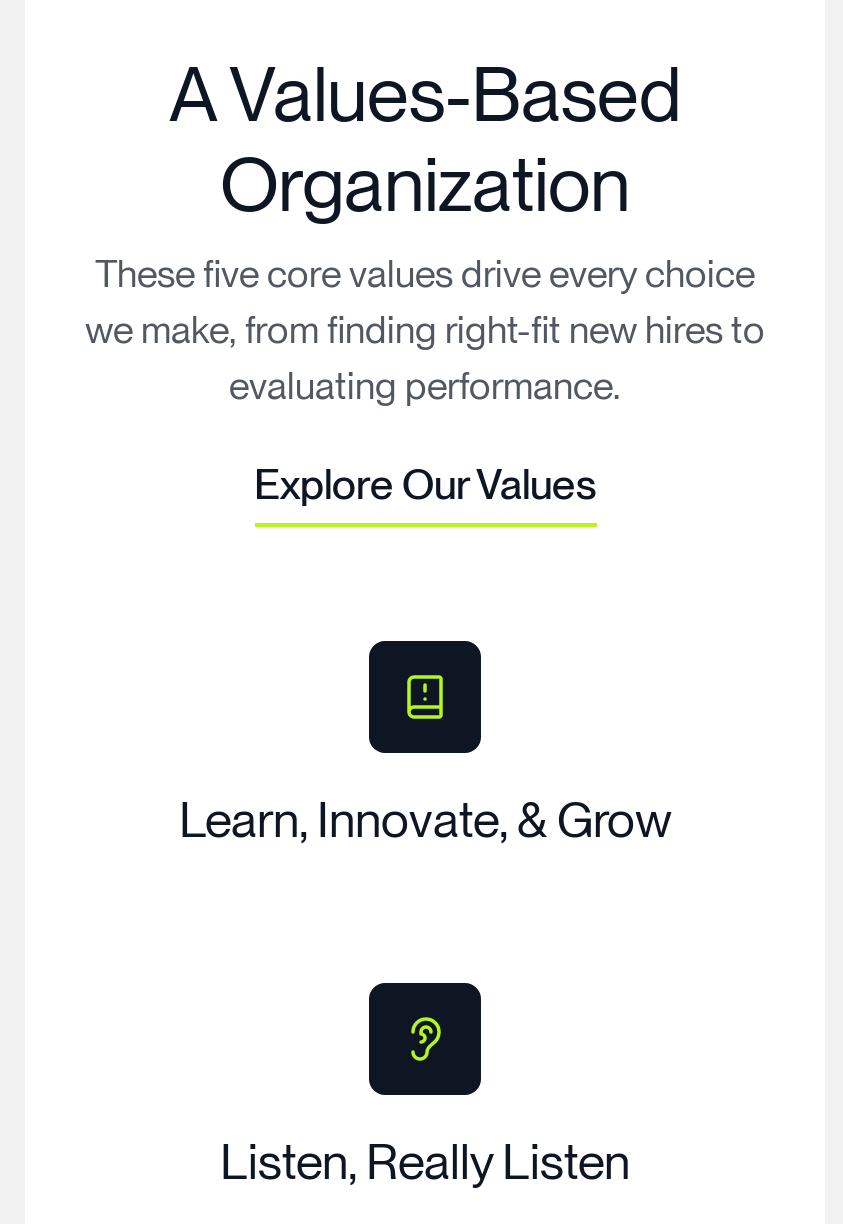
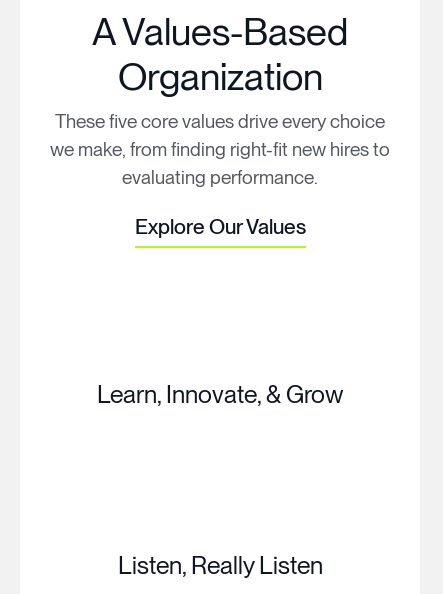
[367,639,483,755] [image] -> none
[367,981,483,1097] [image] -> none

